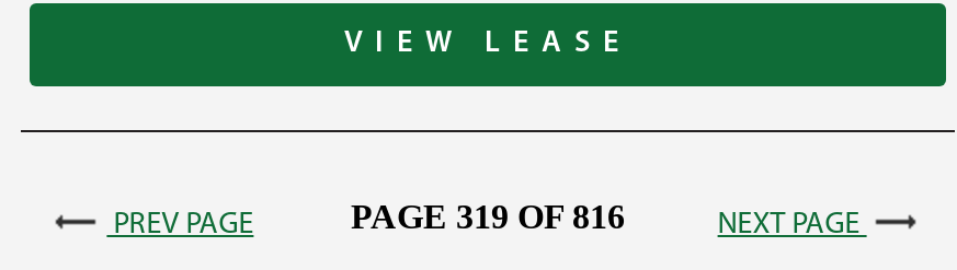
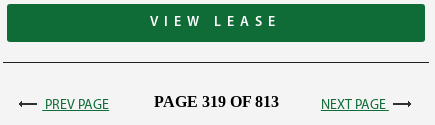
[351,197,625,234] PAGE 319 OF 816 -> [153,93,278,110] PAGE 319 OF 813

